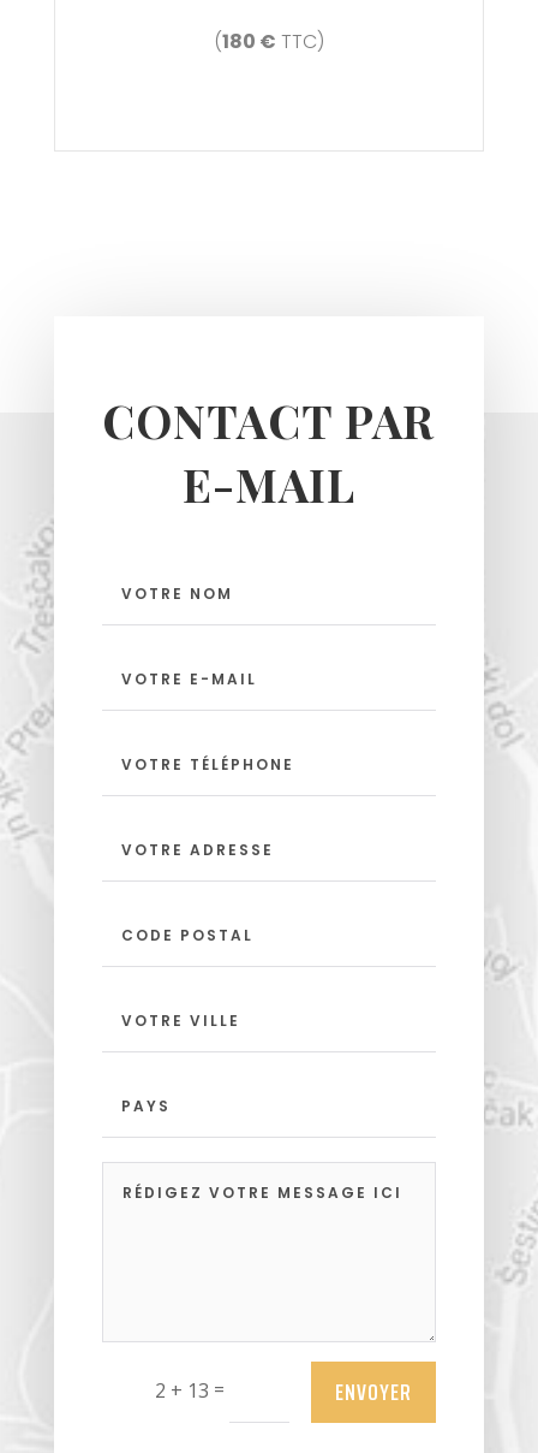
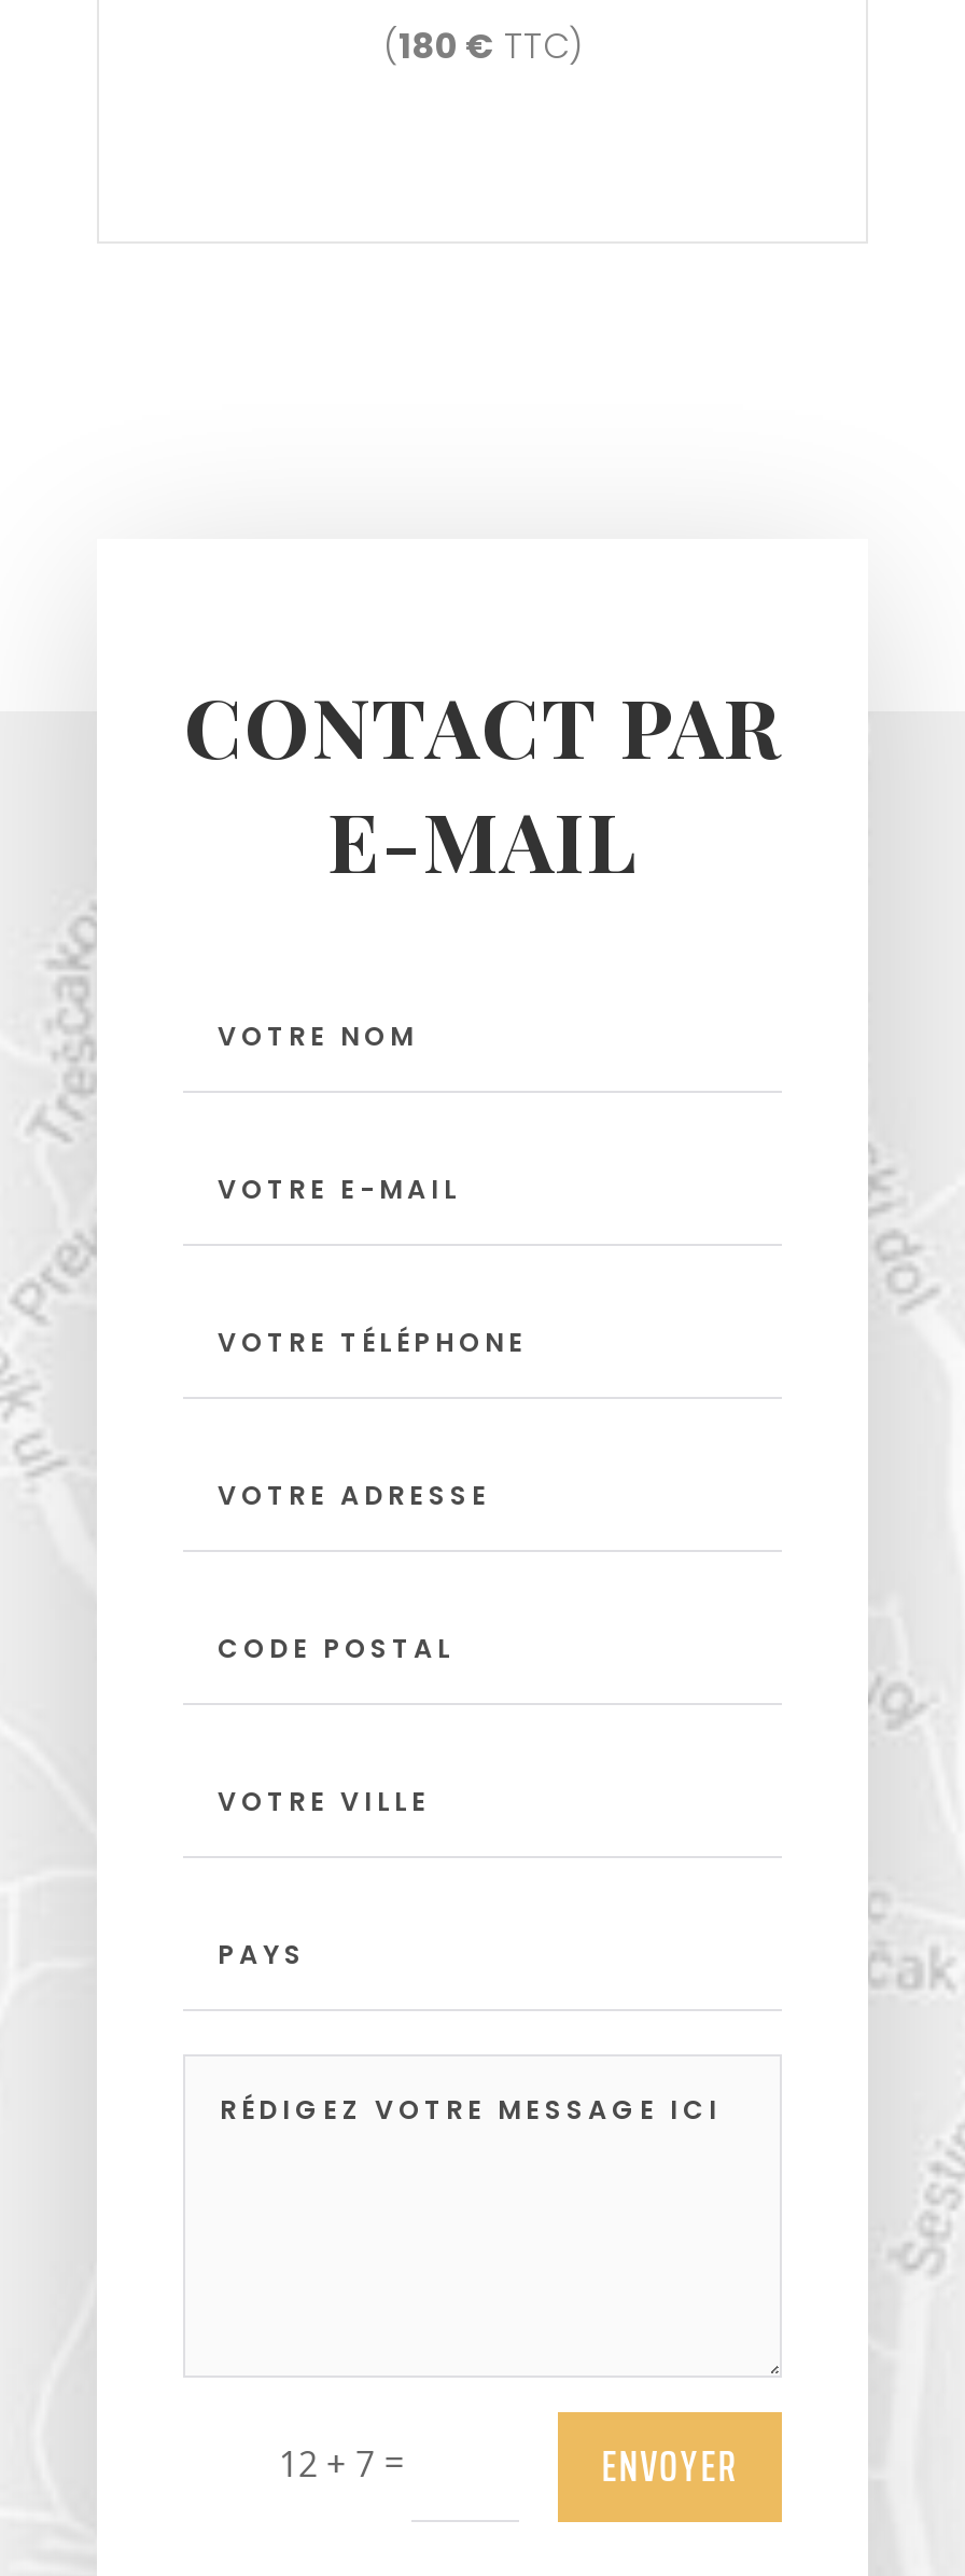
[155,1376,230,1404] 2 + 13 = -> [278,2437,412,2487] 12 + 7 =

